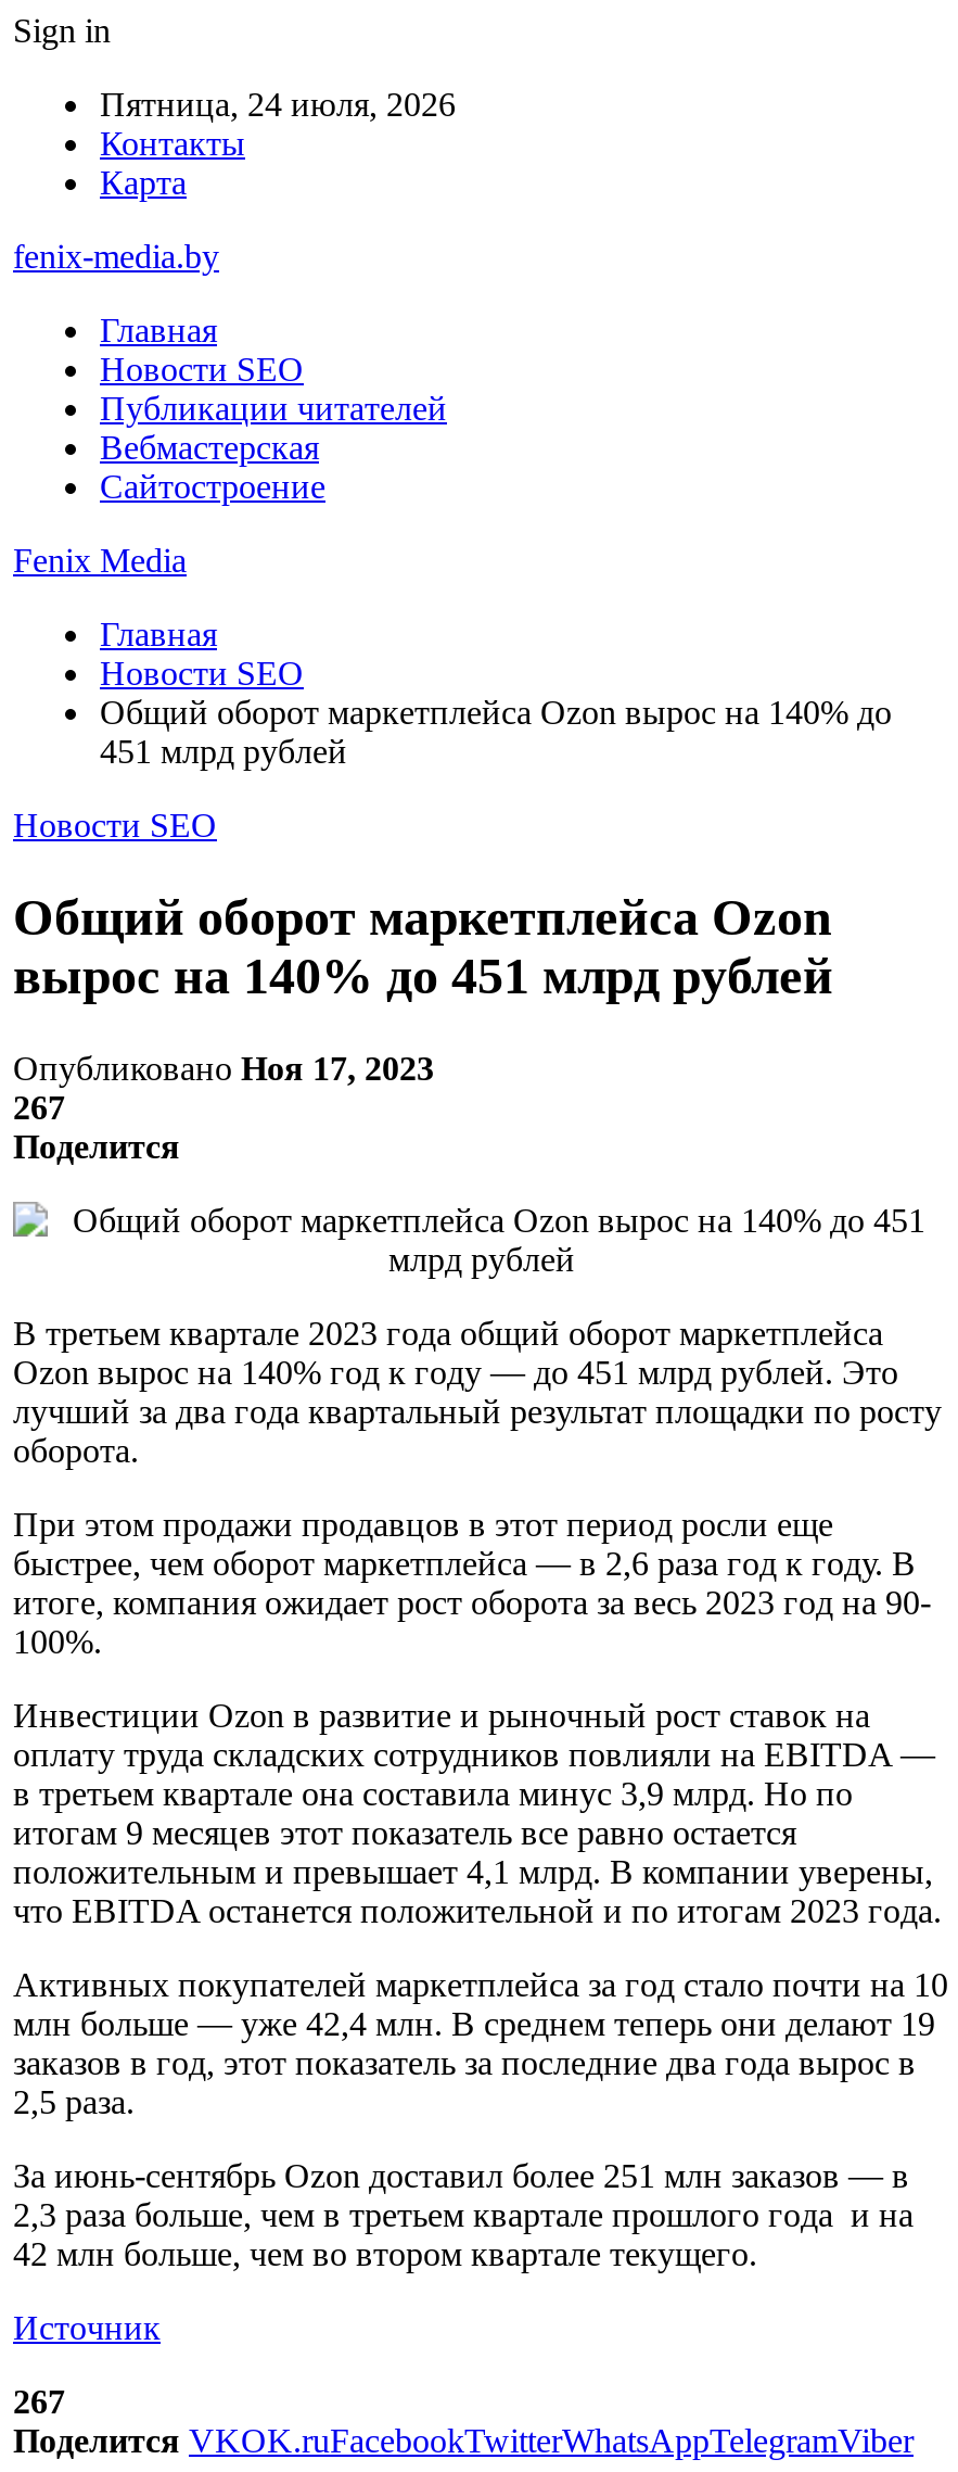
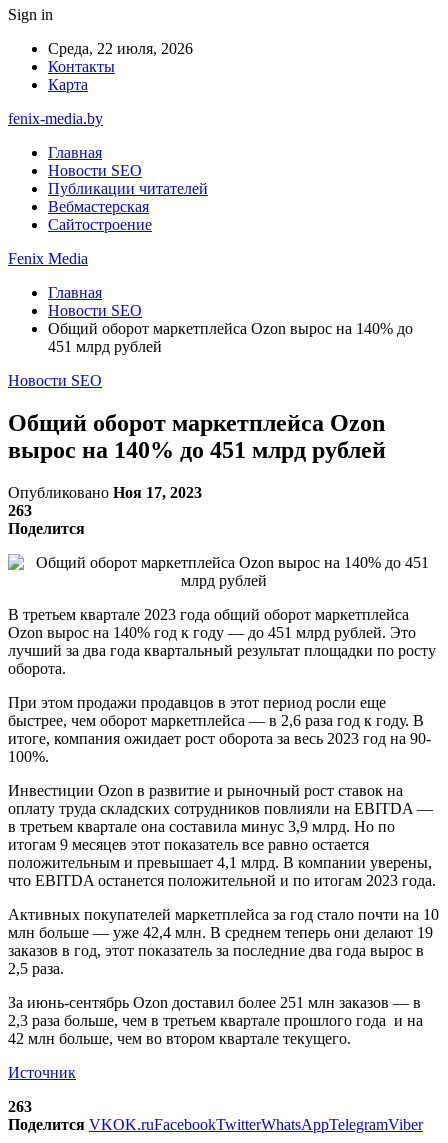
[100,86,456,123] Пятница, 24 июля, 2026 -> [48,40,193,57] Среда, 22 июля, 2026
[13,1088,65,1125] 267 -> [8,502,32,519] 263
[13,2383,65,2419] 267 -> [8,1098,32,1115] 263

